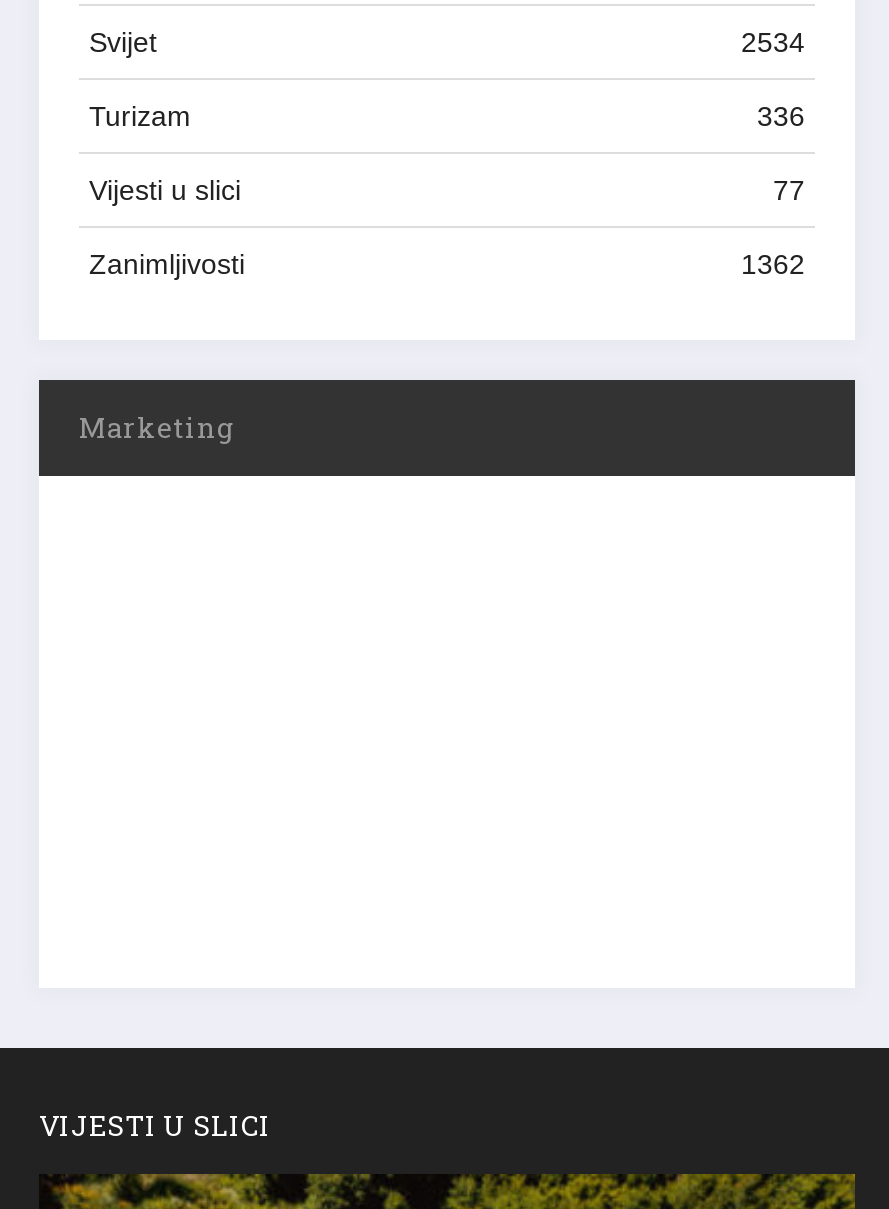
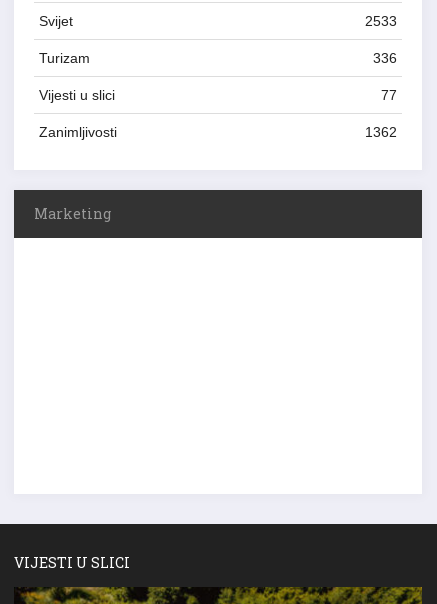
[741,26,805,58] 2534 -> [365,13,397,29] 2533

